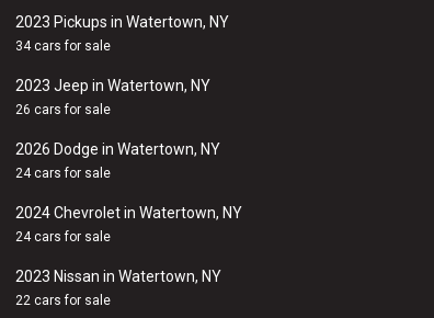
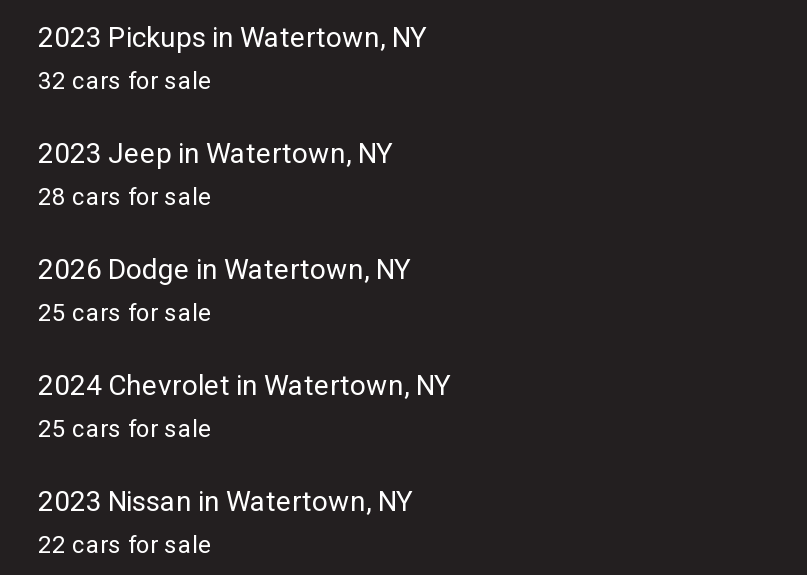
[15,38,111,54] 34 cars for sale -> [38,67,212,95] 32 cars for sale
[15,102,111,117] 26 cars for sale -> [38,183,212,211] 28 cars for sale
[15,166,111,181] 24 cars for sale -> [38,299,212,327] 25 cars for sale
[15,229,111,245] 24 cars for sale -> [38,415,212,443] 25 cars for sale

